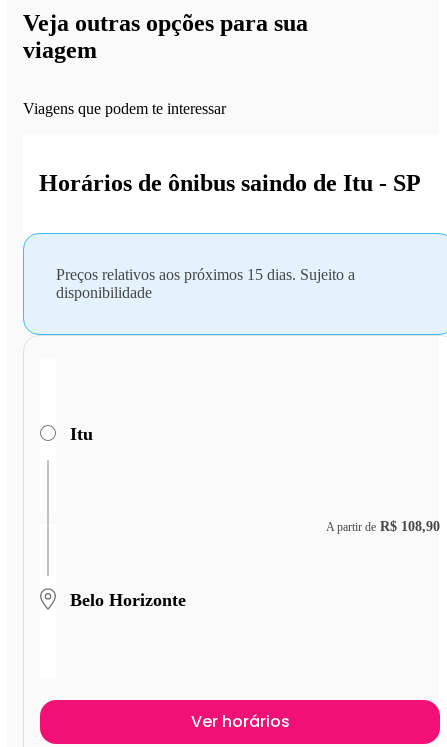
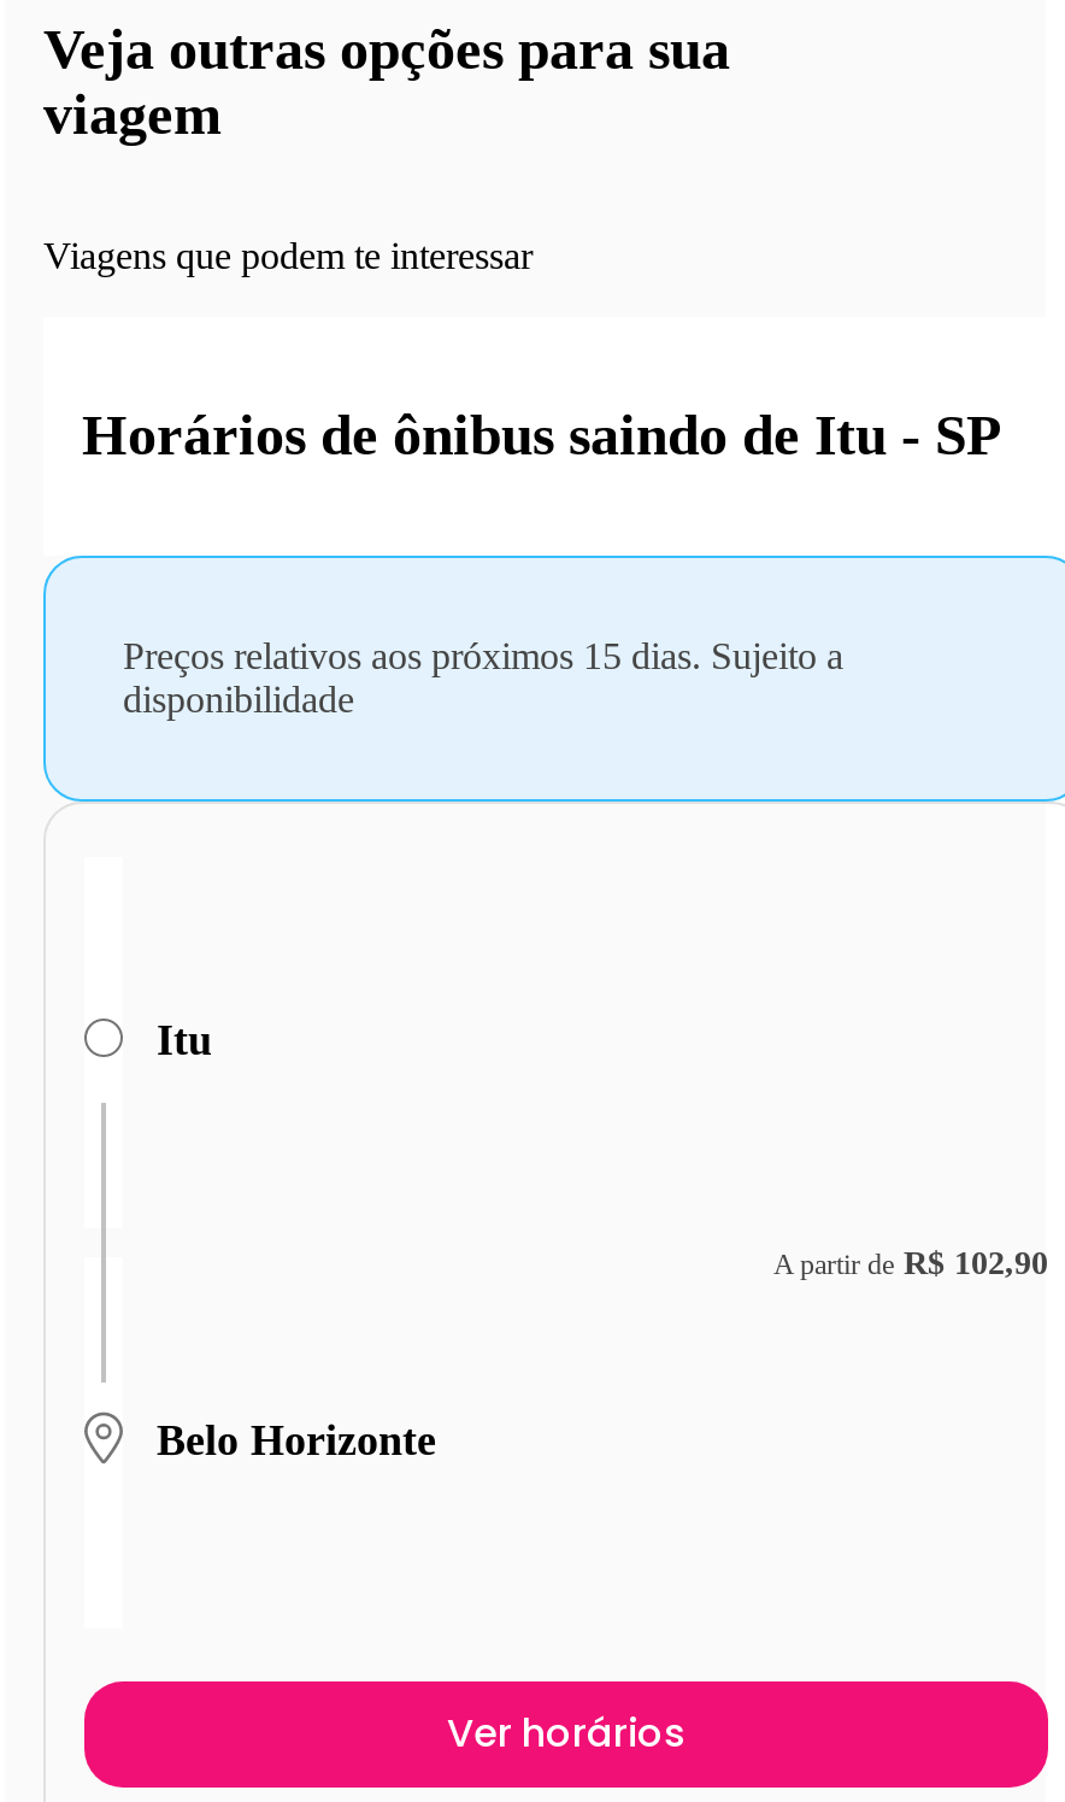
[326,519,440,534] A partir de R$ 108,90 -> [773,1245,1048,1282] A partir de R$ 102,90

